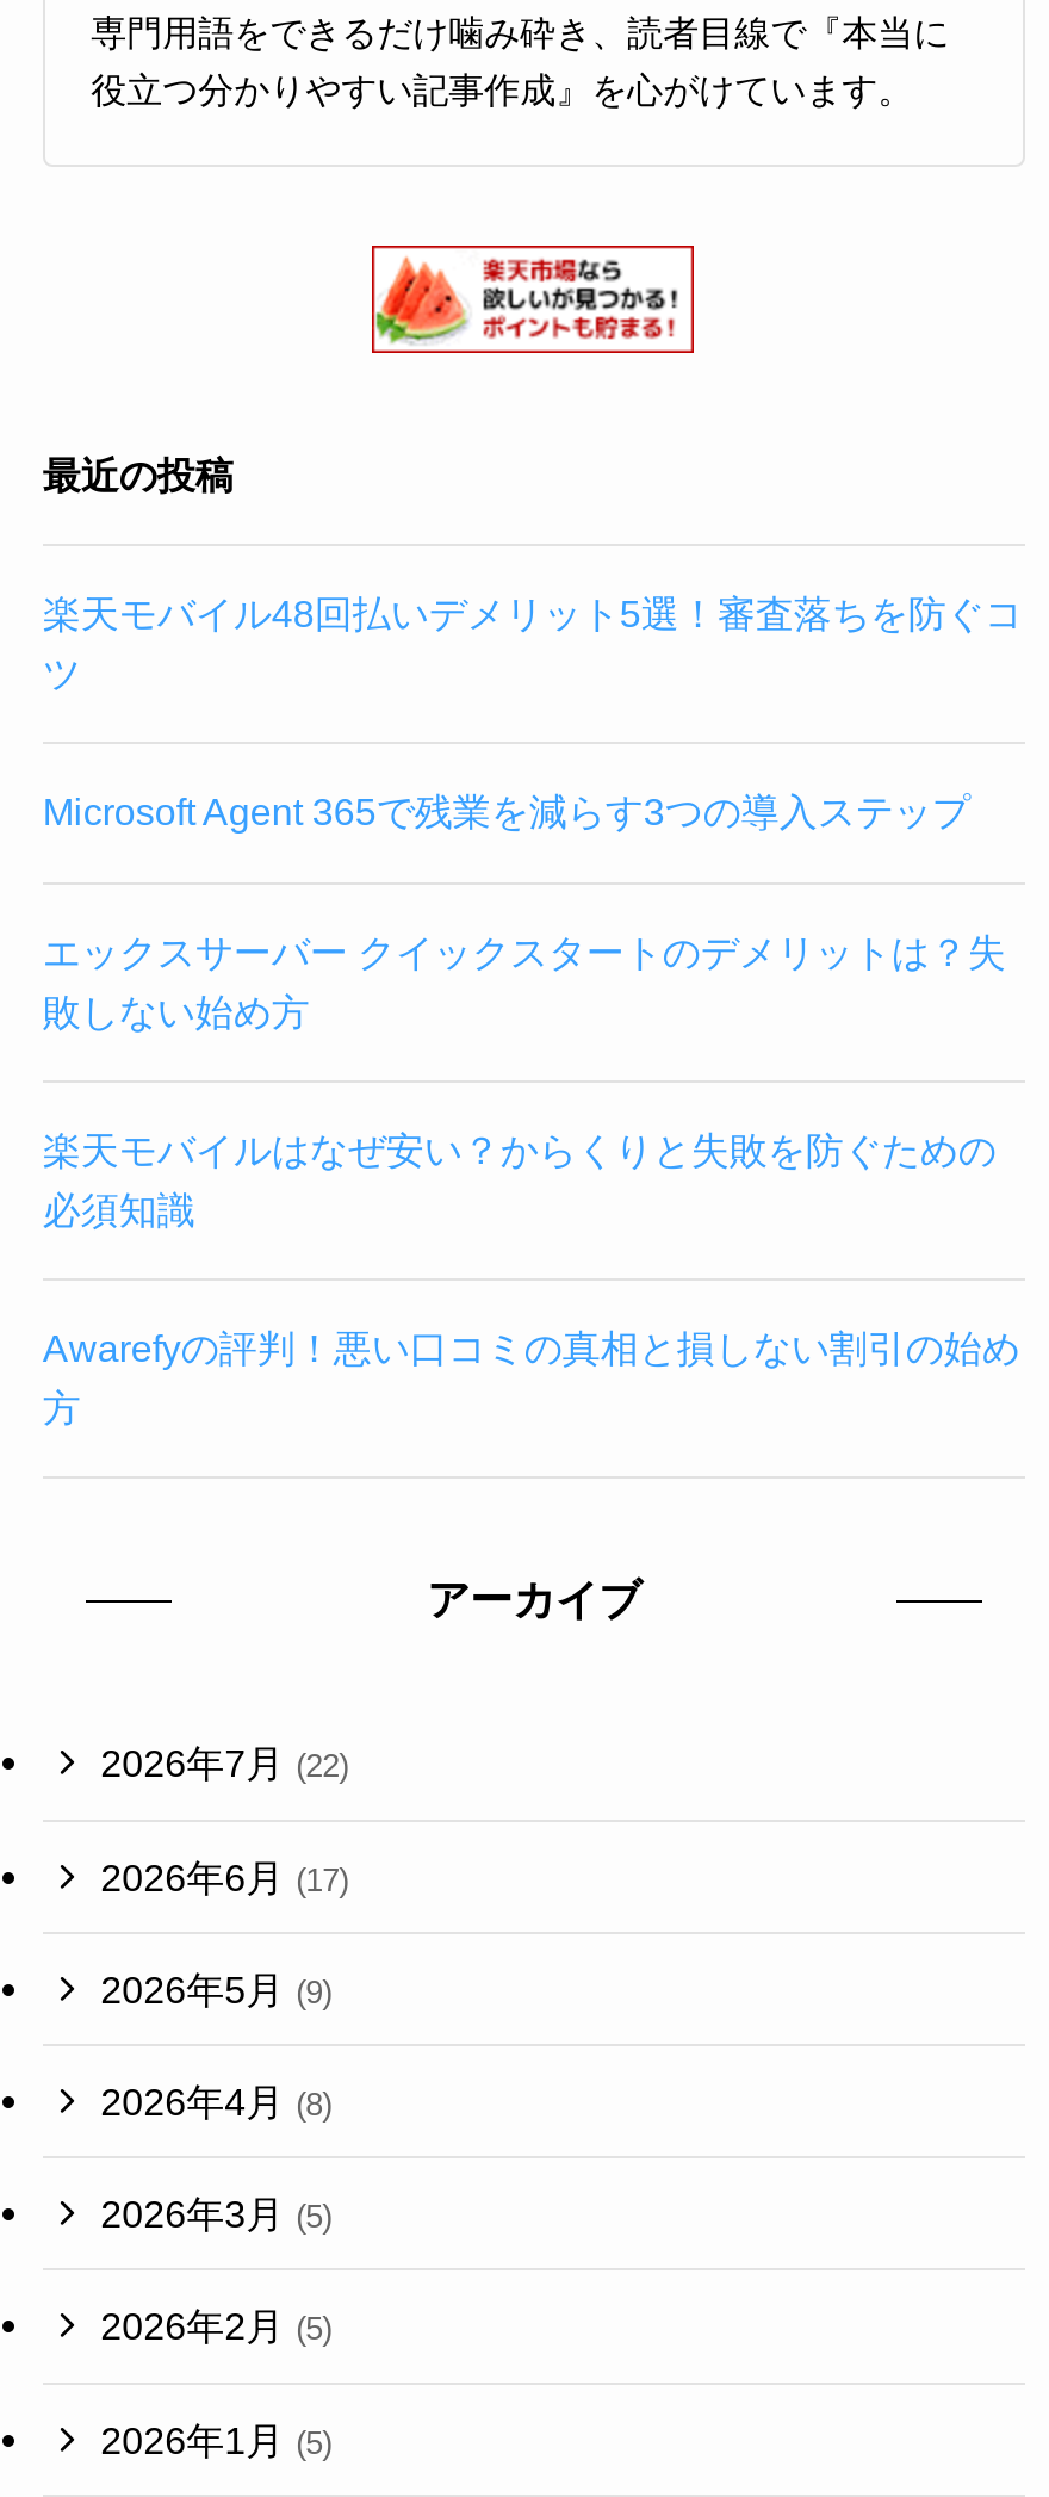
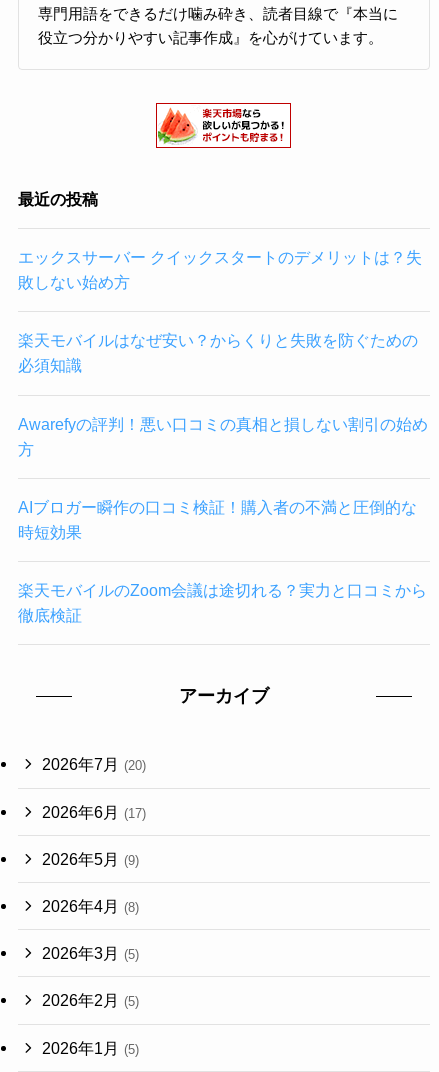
[43,592,1023,833] 楽天モバイル48回払いデメリット5選！審査落ちを防ぐコ | ツ | Microsoft Agent 365で残業を減らす3つの導入ステップ -> none
moved [43,929,1020,1429] -> [18,248,428,458]: エックスサーバー クイックスタートのデメリットは？失 | 敗しない始め方 | 楽天モバイルはなぜ安い？からくりと失敗を防ぐための | 必須知識 | Awarefyの評判！悪い口コミの真相と損しない割引の始め | 方
none -> [18,498,427,624] AIブロガー瞬作の口コミ検証！購入者の不満と圧倒的な | 時短効果 | 楽天モバイルのZoom会議は途切れる？実力と口コミから | 徹底検証
[100,1742,348,1785] 2026年7月(22) -> [42,755,146,773] 2026年7月(20)

